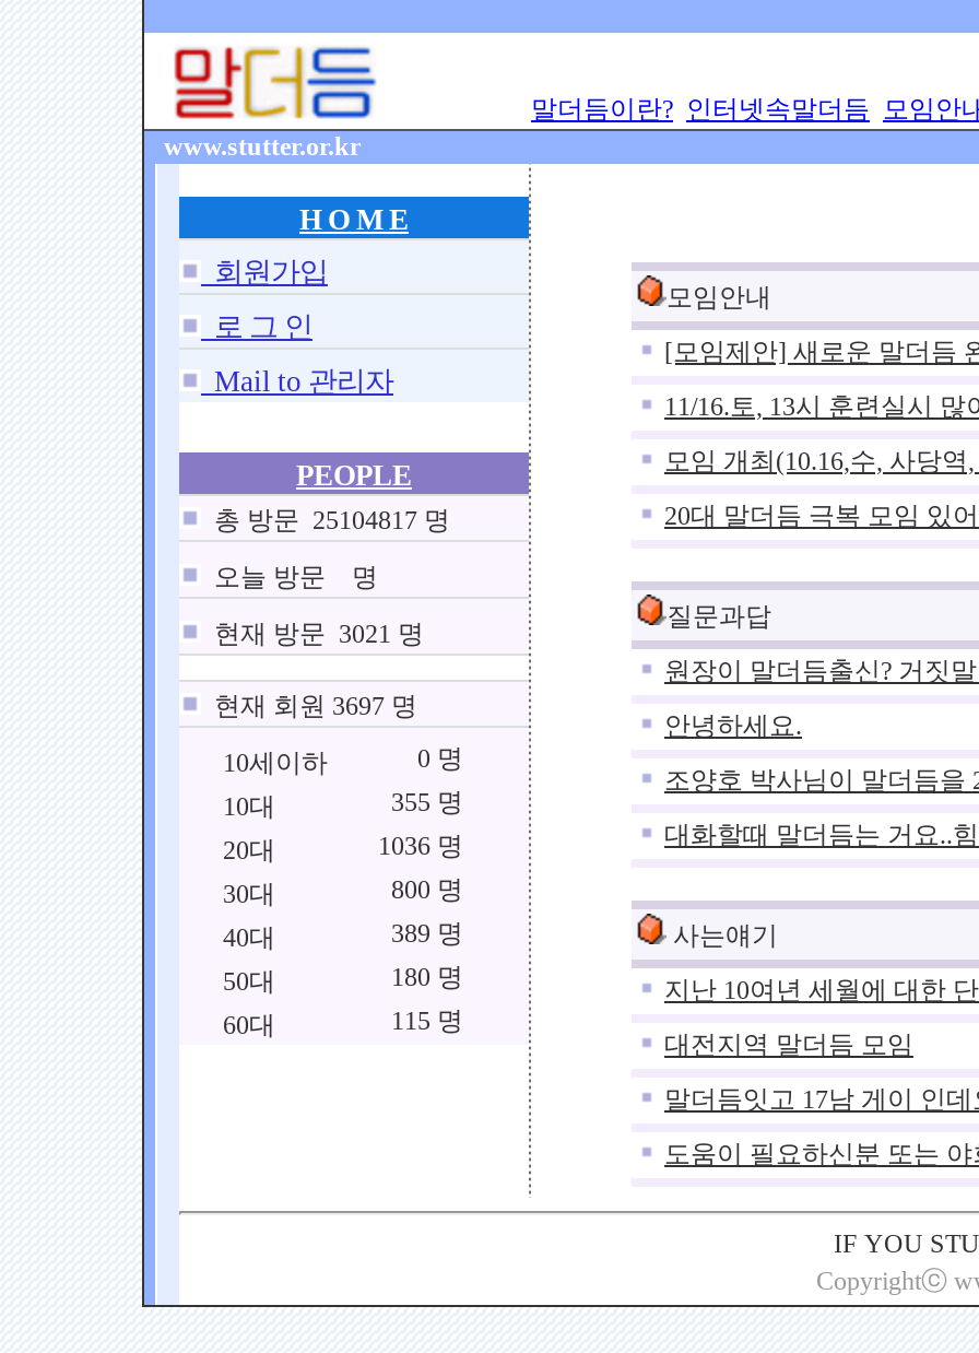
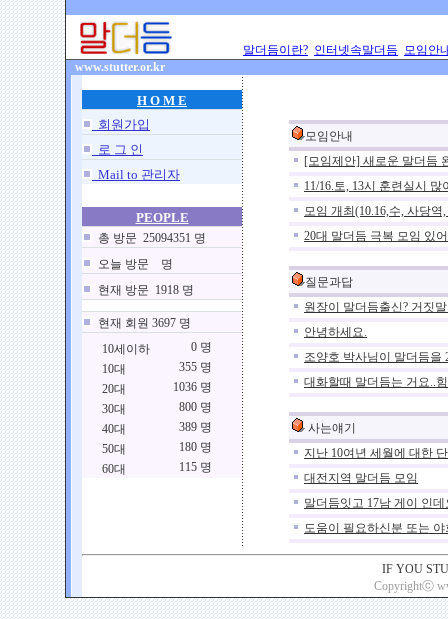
[201,505,450,536] 총 방문 25104817 명 -> [92,231,206,245] 총 방문 25094351 명
[201,619,424,649] 현재 방문 3021 명 -> [92,283,194,297] 현재 방문 1918 명

